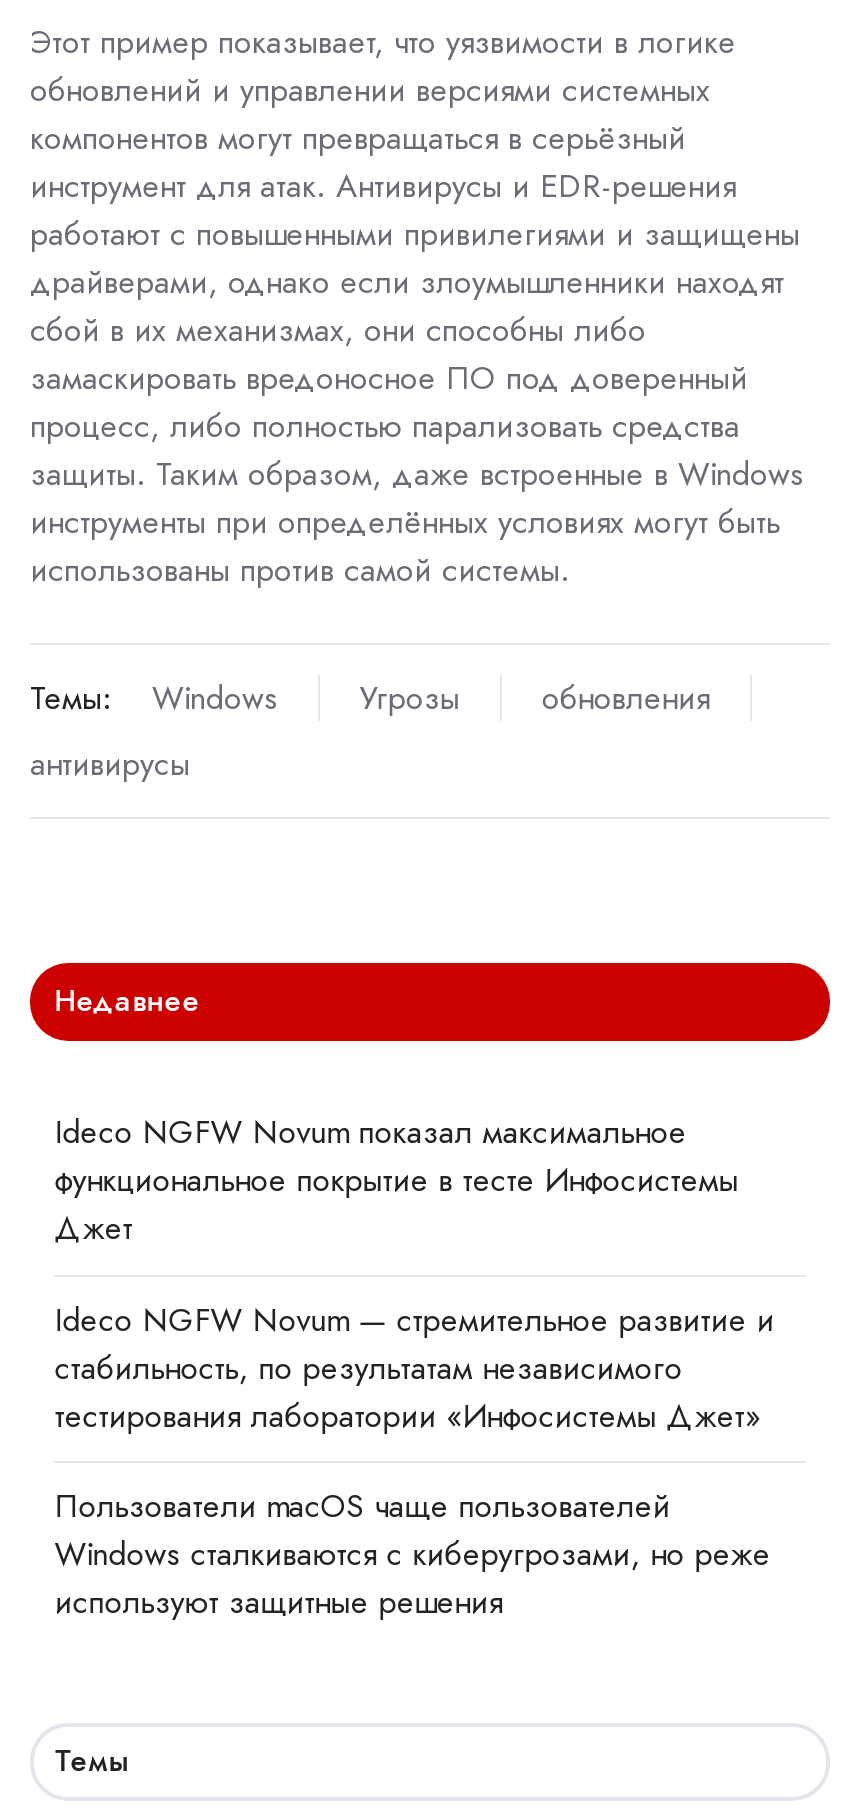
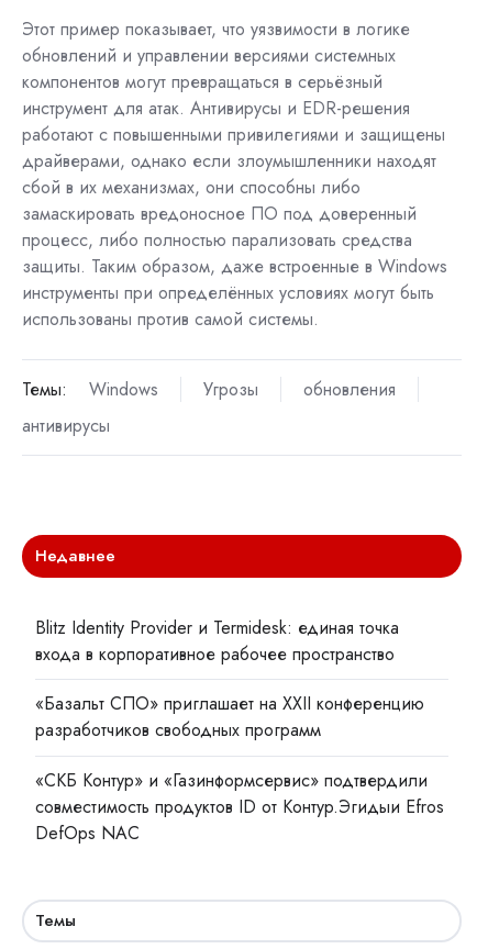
[54,1110,738,1252] Ideco NGFW Novum показал максимальное | функциональное покрытие в тесте Инфосистемы | Джет -> [35,615,399,667] Blitz Identity Provider и Termidesk: единая точка | входа в корпоративное рабочее пространство
[54,1296,774,1438] Ideco NGFW Novum — стремительное развитие и | стабильность, по результатам независимого | тестирования лаборатории «Инфосистемы Джет» -> [35,691,424,743] «Базальт СПО» приглашает на XXII конференцию | разработчиков свободных программ
[54,1482,770,1624] Пользователи macOS чаще пользователей | Windows сталкиваются с киберугрозами, но реже | используют защитные решения -> [35,767,444,845] «СКБ Контур» и «Газинформсервис» подтвердили | совместимость продуктов ID от Контур.Эгидыи Efros | DefOps NAC

